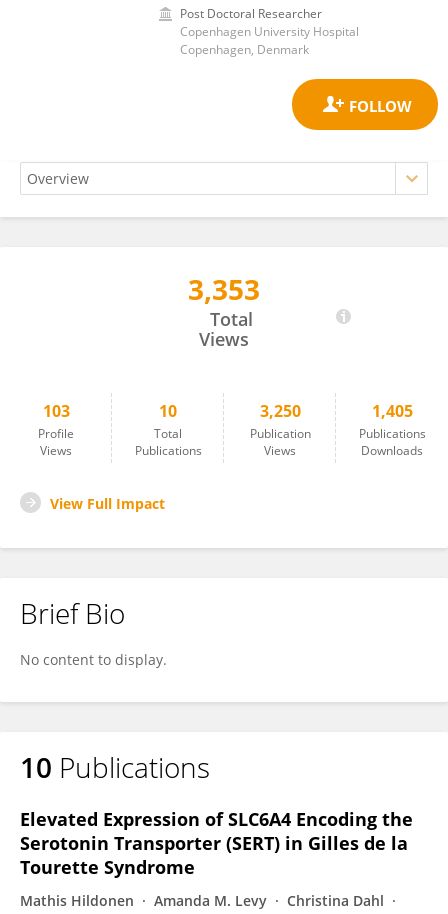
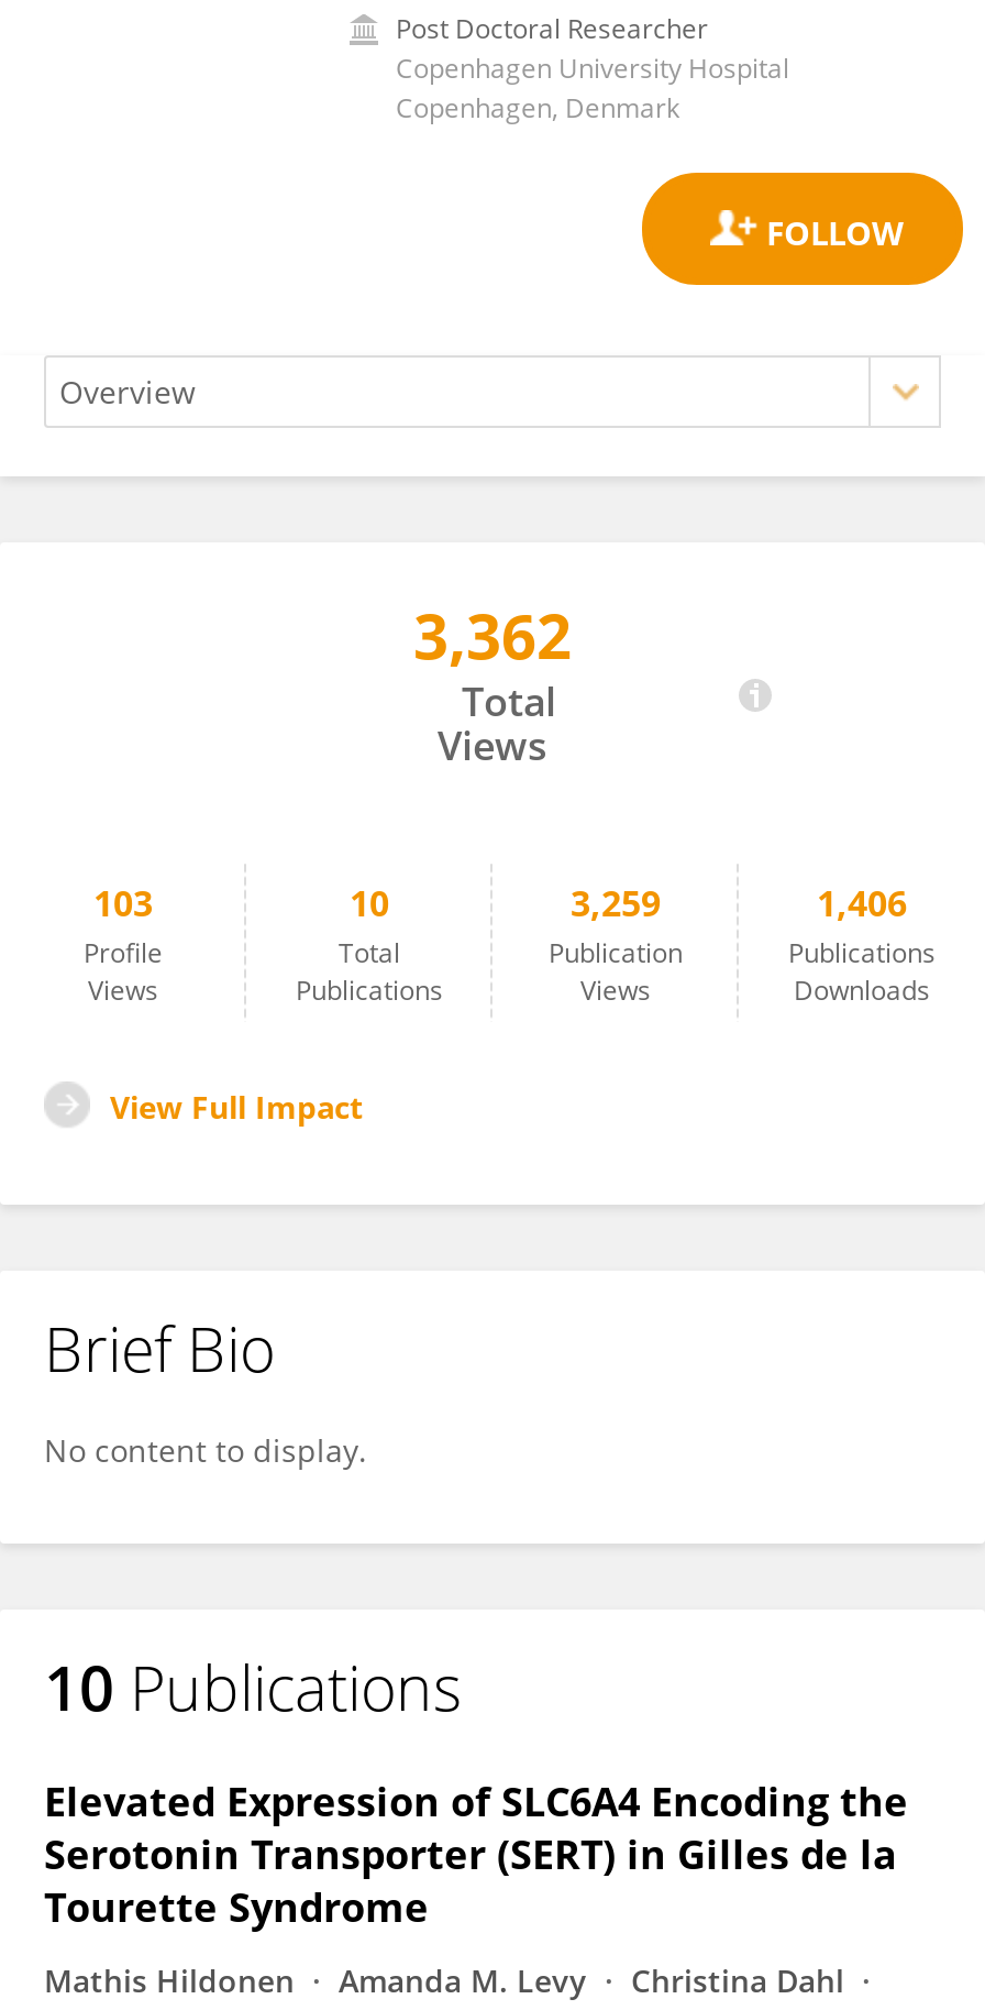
[188,270,260,308] 3,353 -> [413,593,572,677] 3,362
[259,400,300,422] 3,250 -> [571,879,661,927] 3,259
[371,400,412,422] 1,405 -> [817,879,907,927] 1,406

